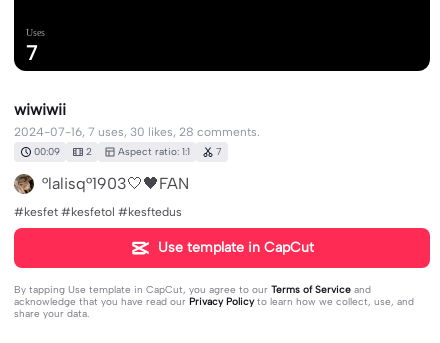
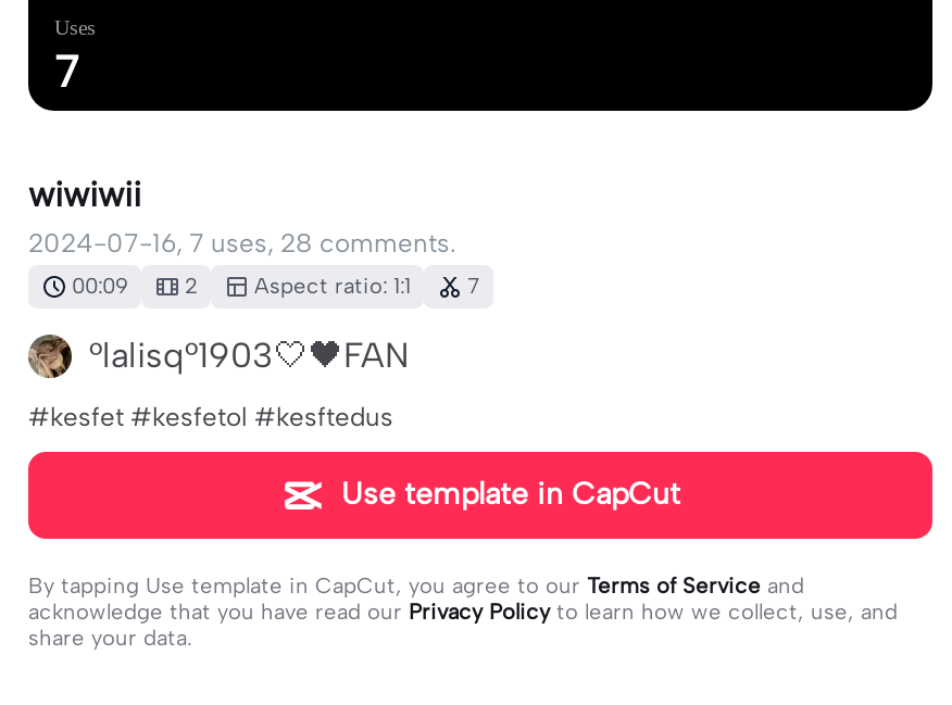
[14,125,260,139] 2024-07-16, 7 uses, 30 likes, 28 comments. -> [28,228,456,259] 2024-07-16, 7 uses, 28 comments.

